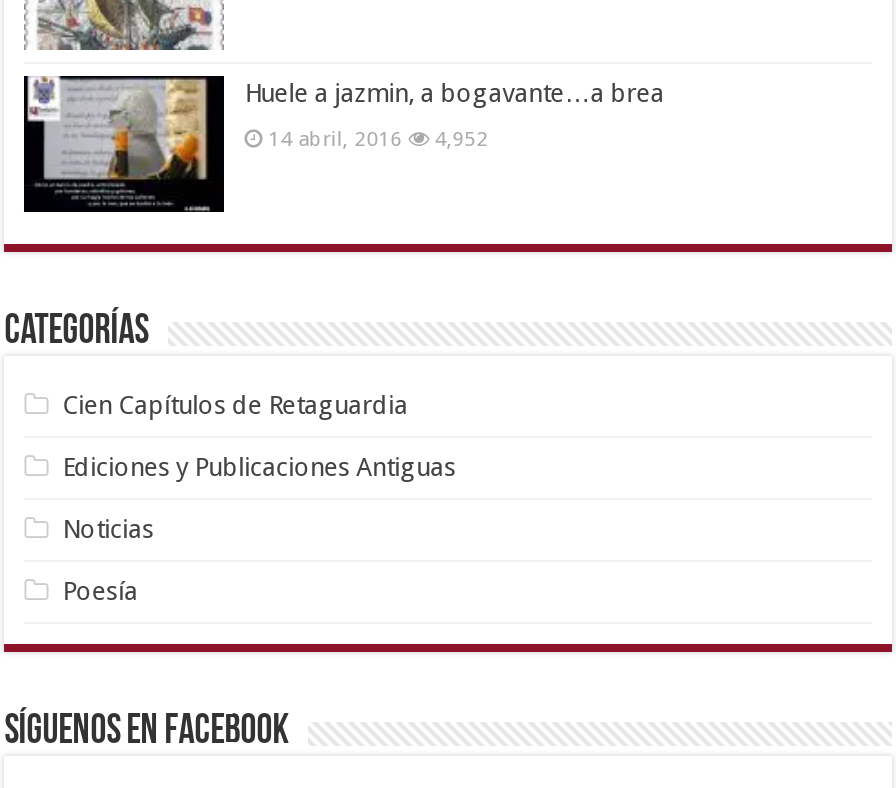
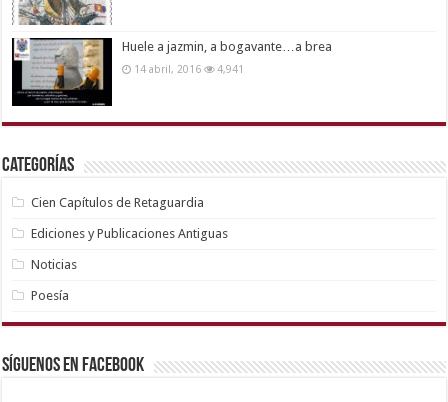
[268,125,488,149] 14 abril, 2016 4,952 -> [134,63,244,75] 14 abril, 2016 4,941

